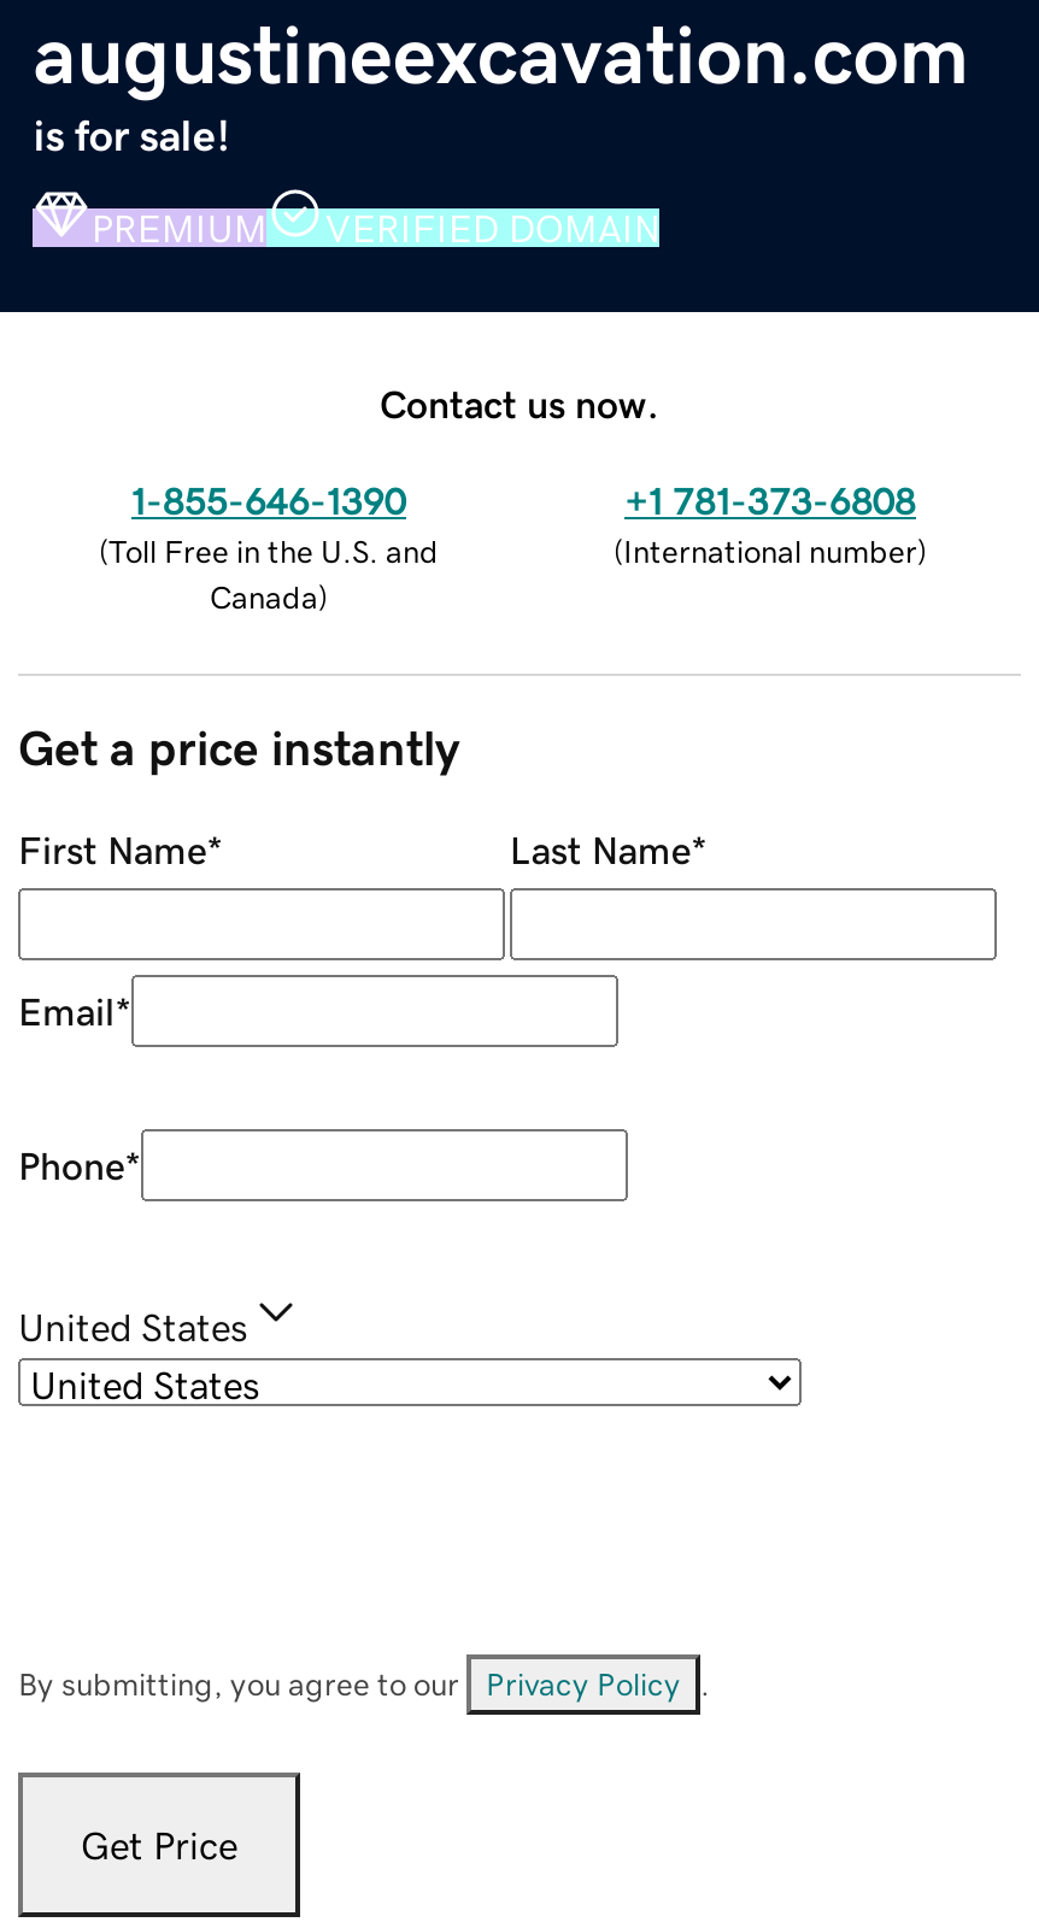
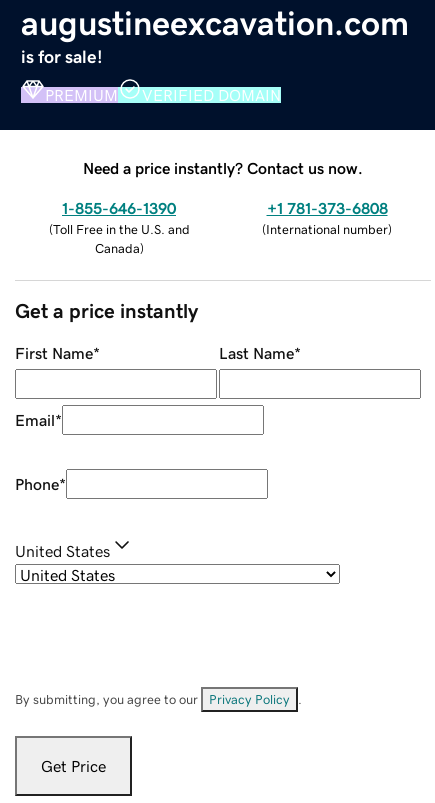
[380,383,659,422] Contact us now. -> [83,160,363,176] Need a price instantly? Contact us now.

